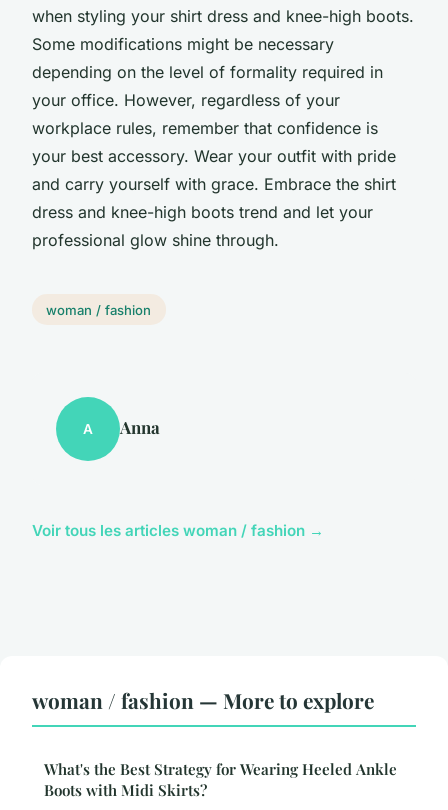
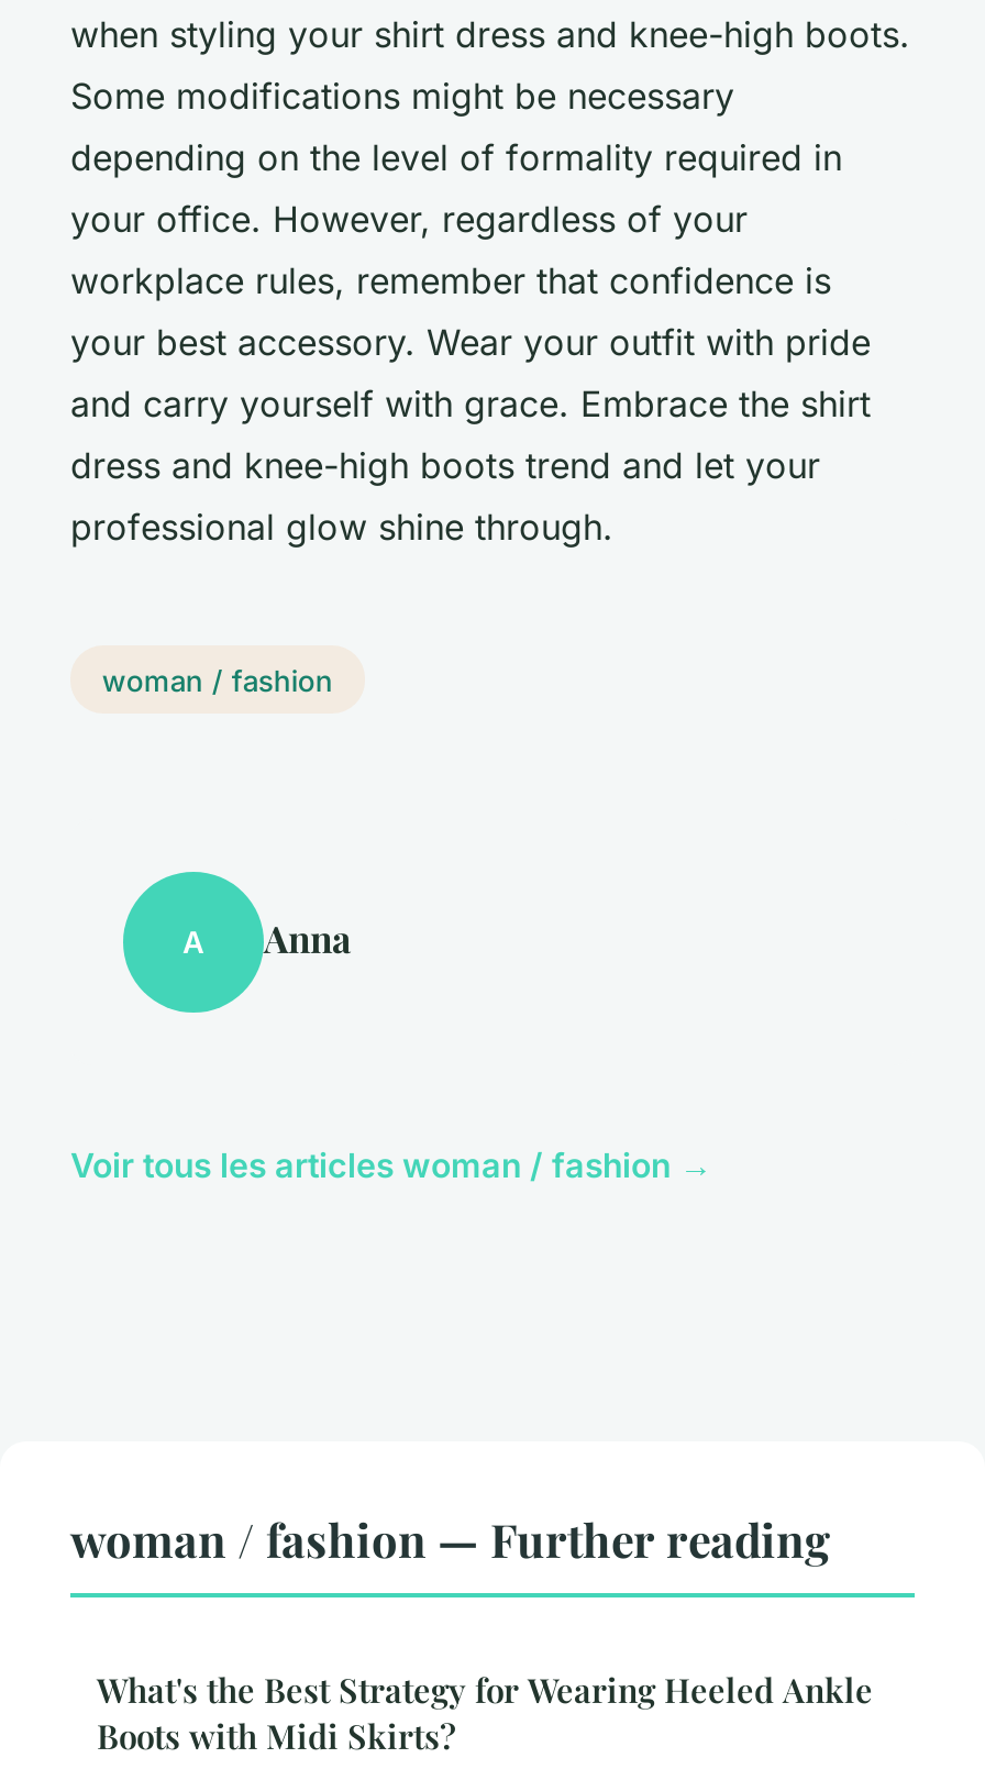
[32,686,374,714] woman / fashion — More to explore -> [70,1508,831,1570] woman / fashion — Further reading

